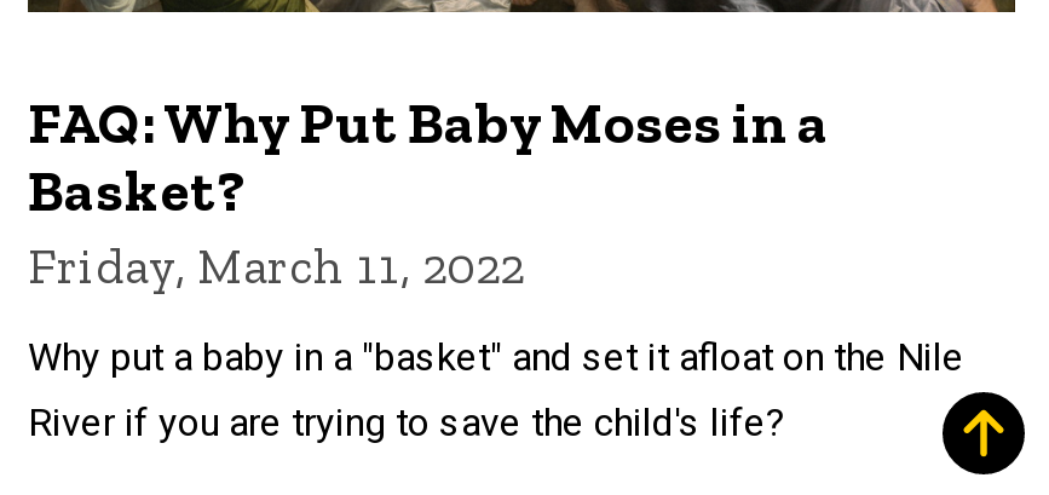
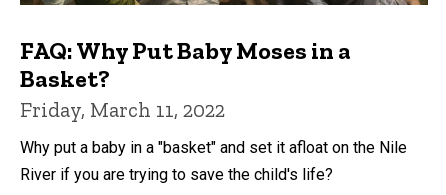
[940,390,1027,477] [image] -> none

